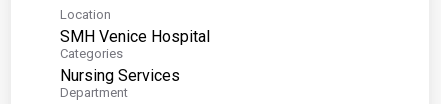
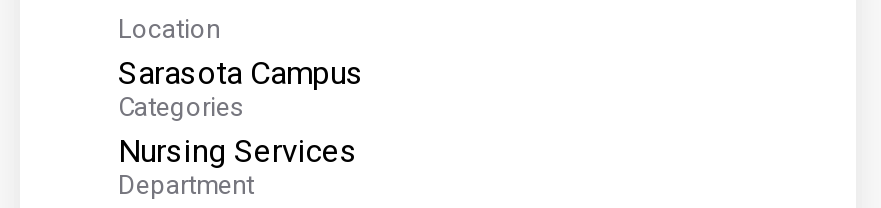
[60,27,210,46] SMH Venice Hospital -> [118,53,364,91] Sarasota Campus

